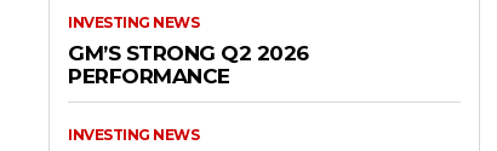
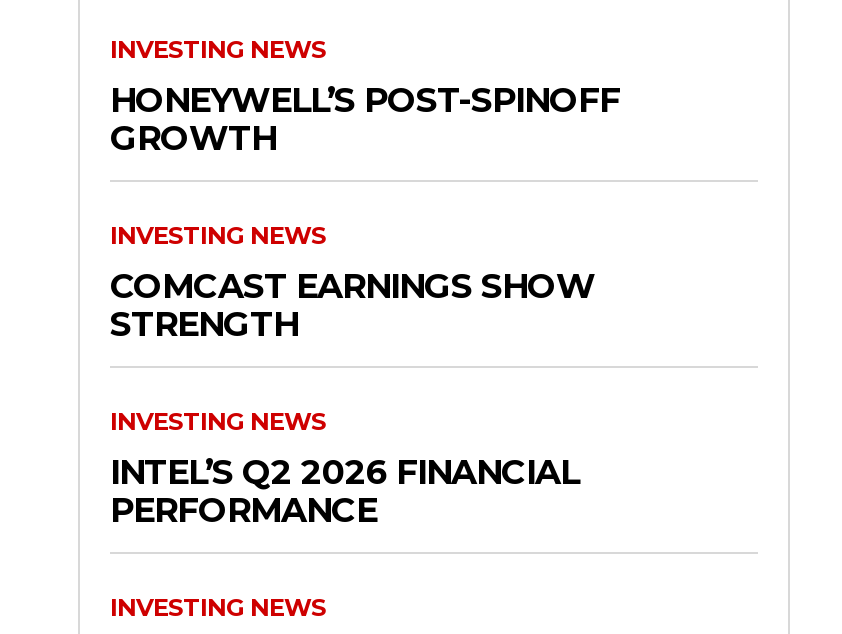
[68,41,309,65] GM’S STRONG Q2 2026 -> [110,79,620,491] HONEYWELL’S POST-SPINOFF | GROWTH | INVESTING NEWS | COMCAST EARNINGS SHOW | STRENGTH | INVESTING NEWS | INTEL’S Q2 2026 FINANCIAL

